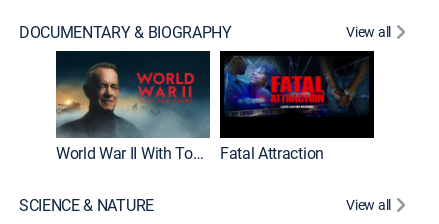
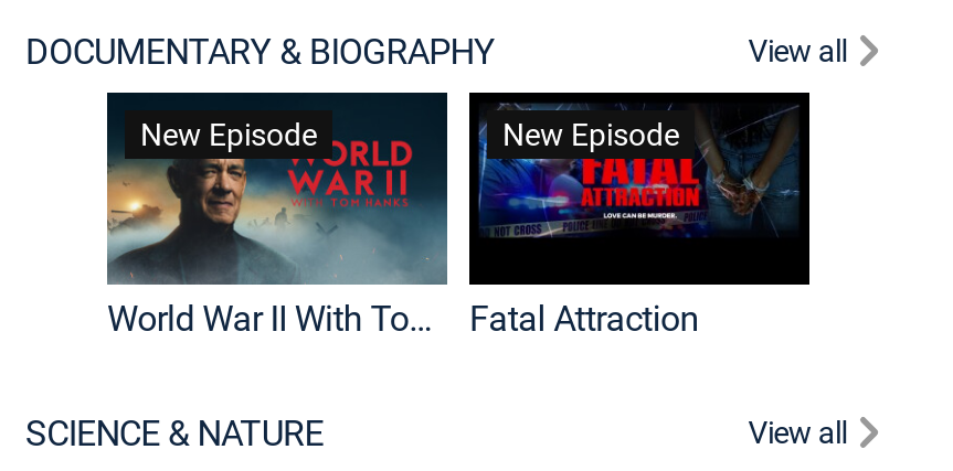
none -> [140,113,317,155] New Episode
none -> [502,113,679,155] New Episode

